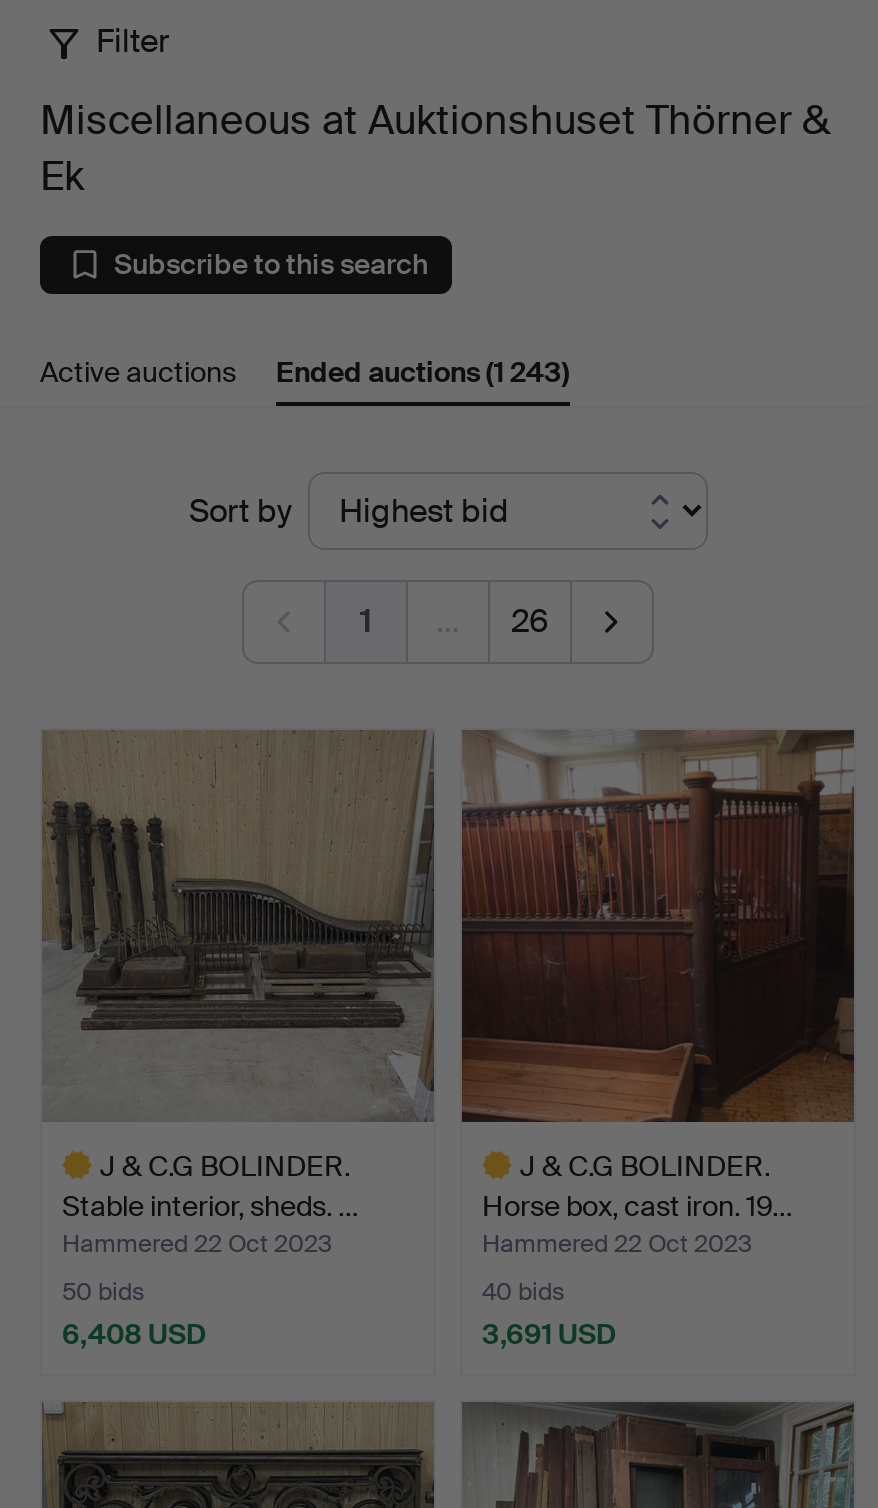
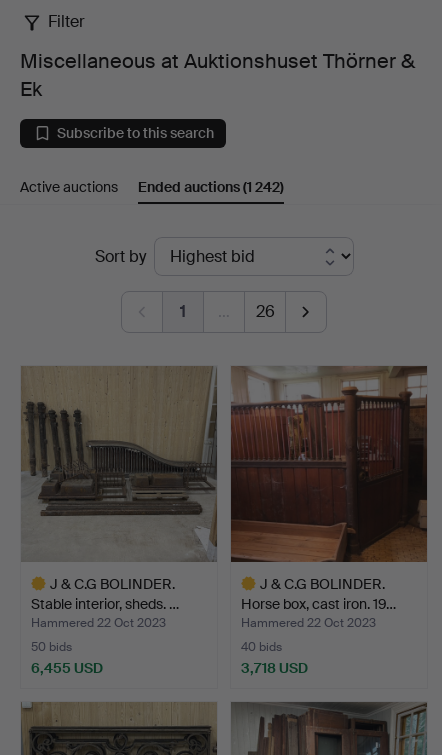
[276,353,570,389] Ended auctions(1 243) -> [138,178,284,196] Ended auctions(1 242)
[62,1315,206,1351] 6,408 USD -> [31,659,103,677] 6,455 USD
[482,1315,616,1351] 3,691 USD -> [241,659,308,677] 3,718 USD

